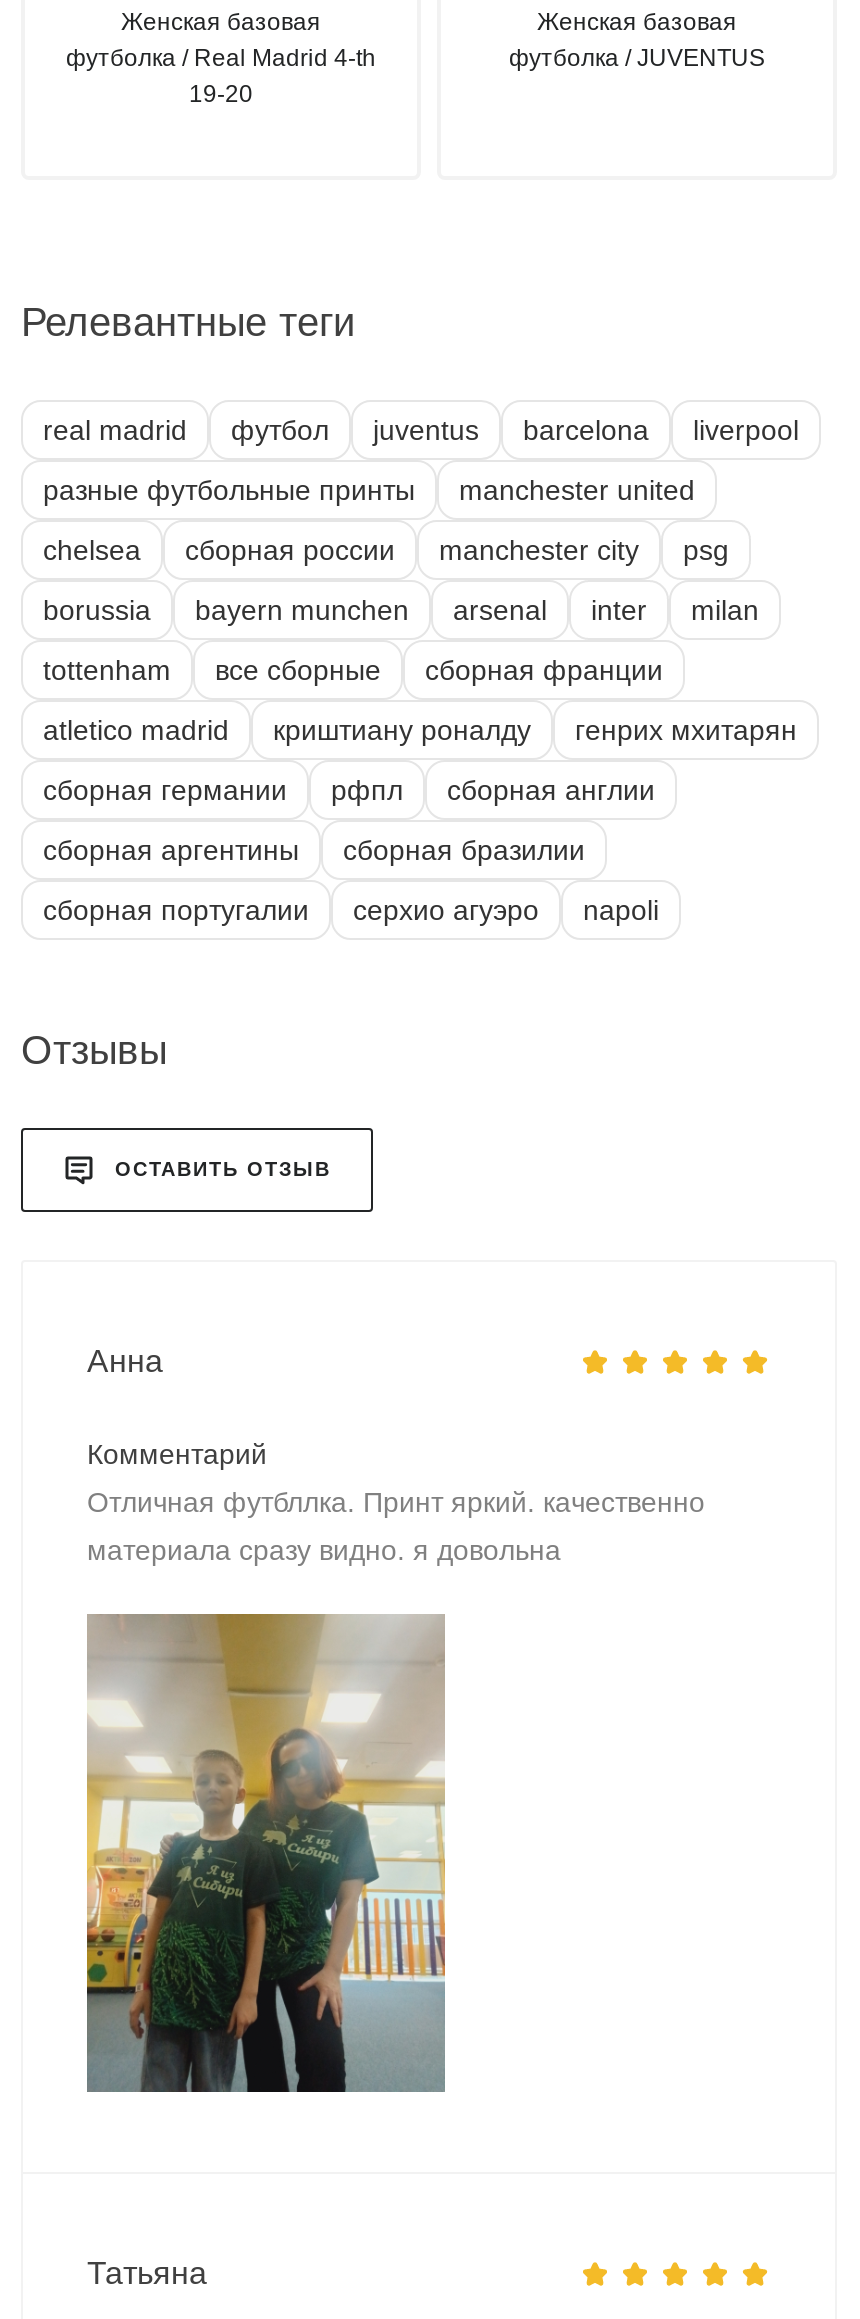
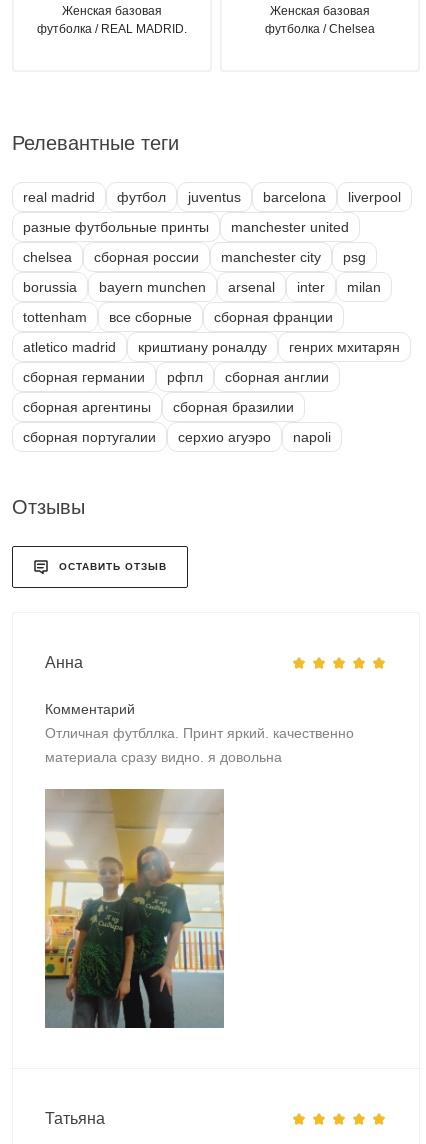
[66,44,376,108] футболка / Real Madrid 4-th | 19-20 -> [37,22,187,36] футболка / REAL MADRID.
[509,44,765,72] футболка / JUVENTUS -> [265,22,375,36] футболка / Chelsea

